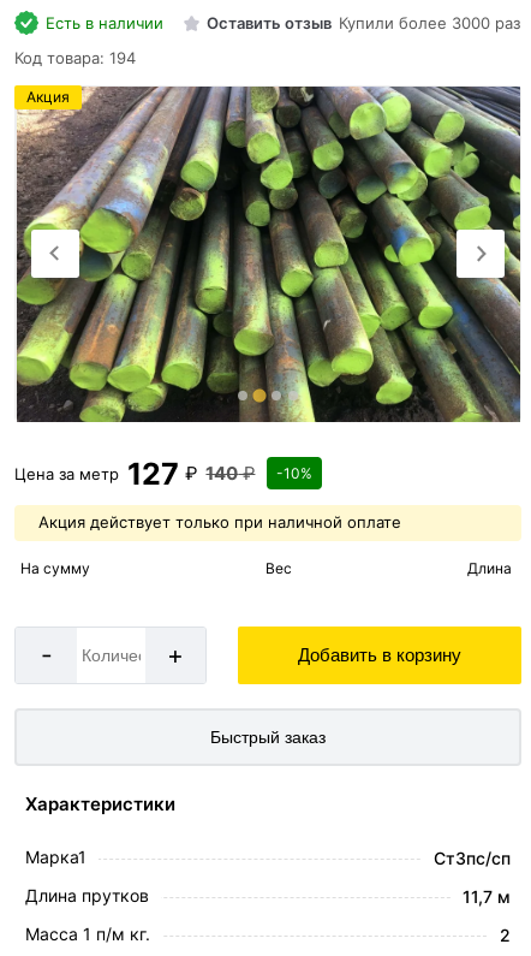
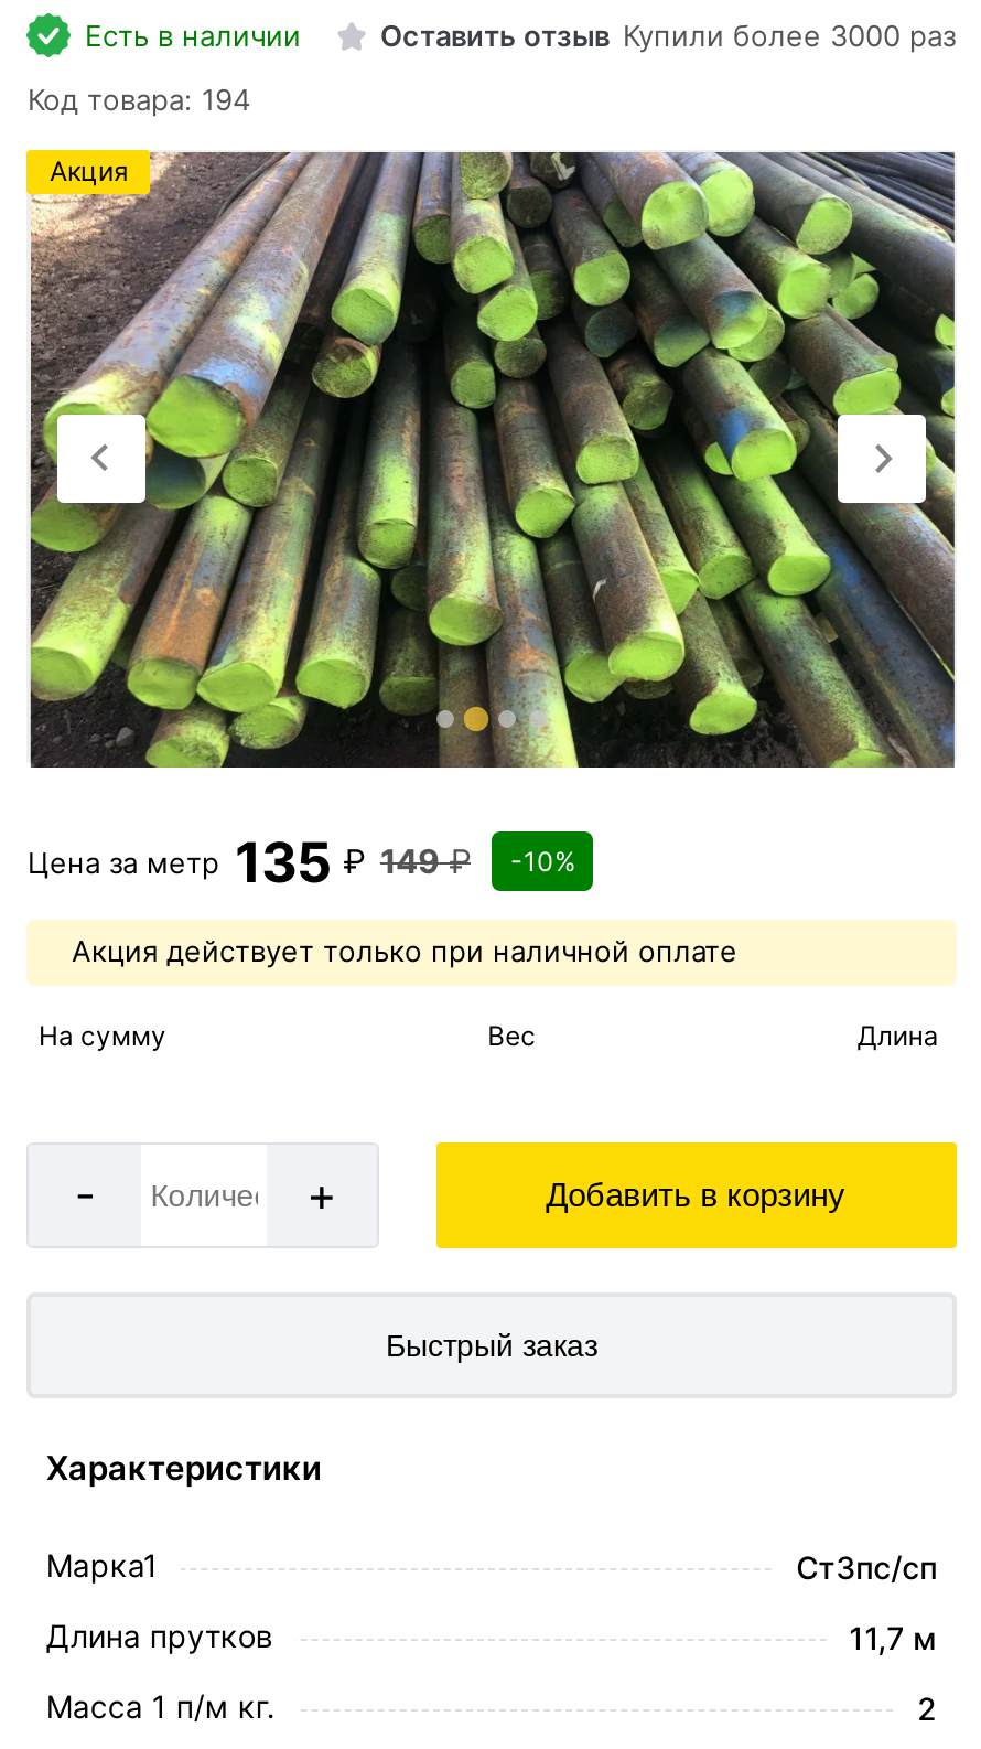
[15,456,313,492] Цена за метр 127 ₽ 140₽ -10% -> [27,829,576,895] Цена за метр 135 ₽ 149₽ -10%

